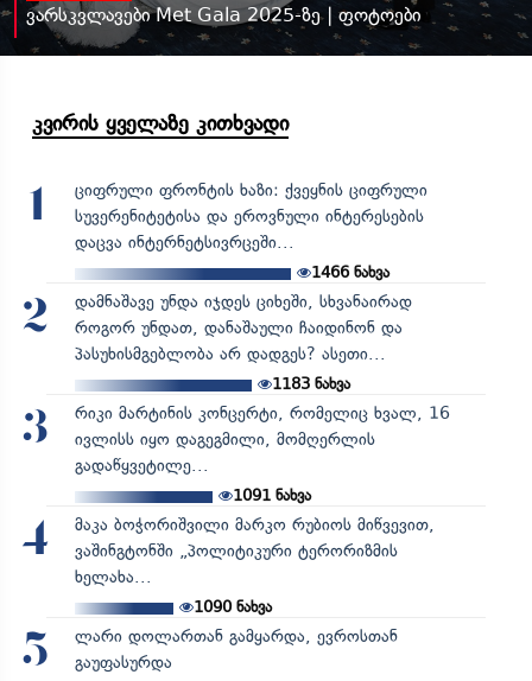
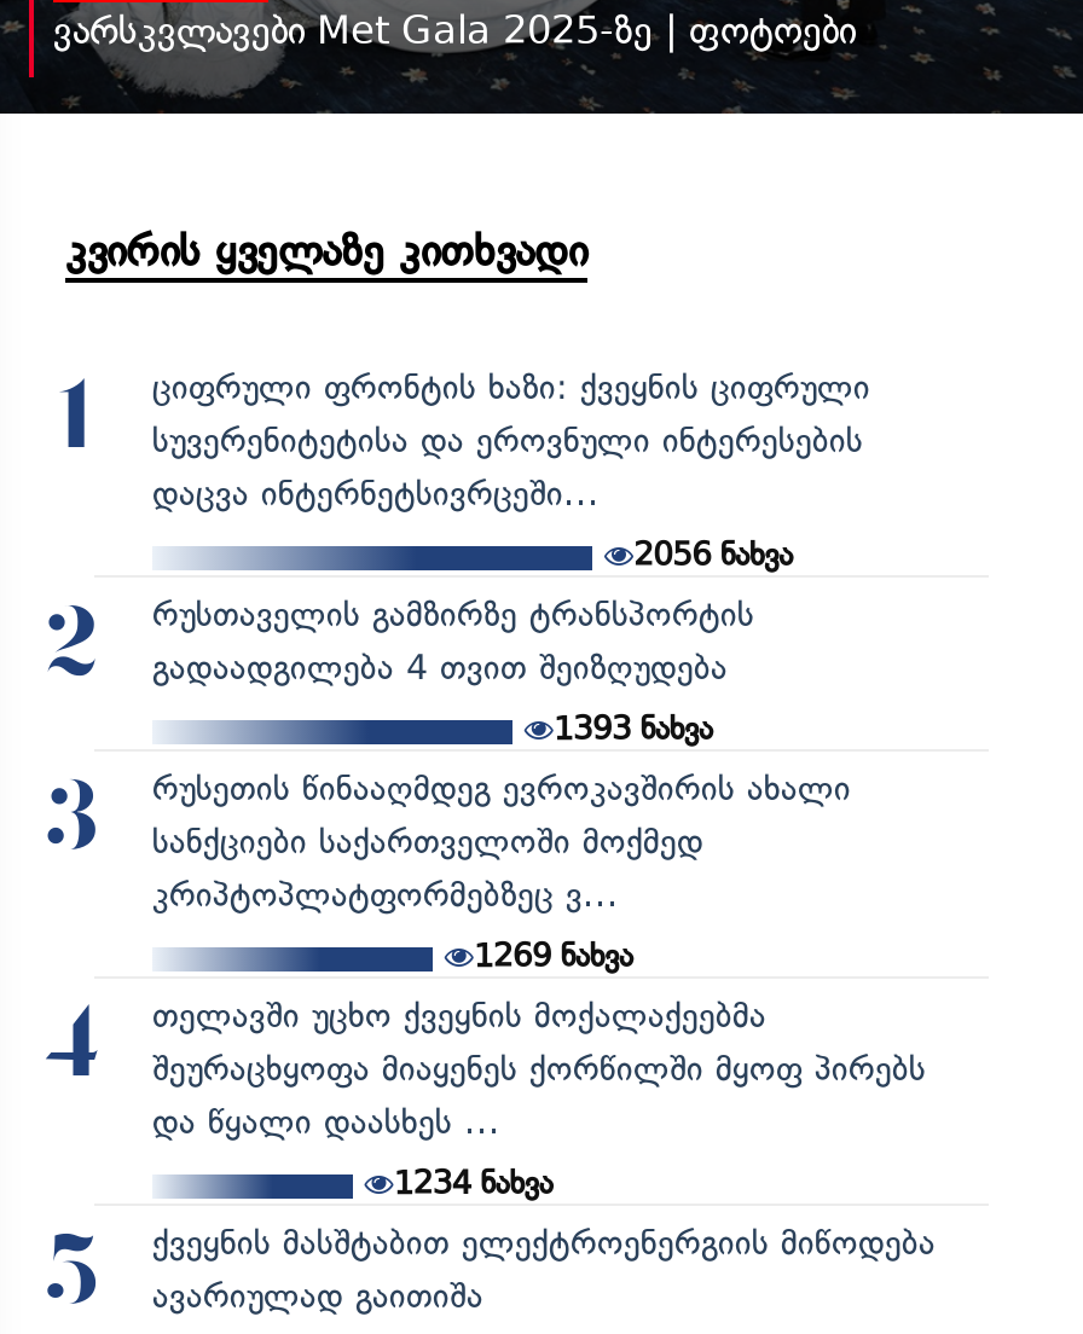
[311,263,389,281] 1466 ნახვა -> [633,536,793,573] 2056 ნახვა
[75,292,412,364] დამნაშავე უნდა იჯდეს ციხეში, სხვანაირად | როგორ უნდათ, დანაშაული ჩაიდინონ და | პასუხისმგებლობა არ დადგეს? ასეთი... -> [152,594,754,689] რუსთაველის გამზირზე ტრანსპორტის | გადაადგილება 4 თვით შეიზღუდება
[272,375,350,393] 1183 ნახვა -> [553,710,713,747] 1393 ნახვა
[75,403,450,476] რიკი მარტინის კონცერტი, რომელიც ხვალ, 16 | ივლისს იყო დაგეგმილი, მომღერლის | გადაწყვეტილე... -> [152,768,851,916] რუსეთის წინააღმდეგ ევროკავშირის ახალი | სანქციები საქართველოში მოქმედ | კრიპტოპლატფორმებზეც ვ...
[233,486,311,504] 1091 ნახვა -> [473,937,633,974] 1269 ნახვა
[75,515,435,587] მაკა ბოჭორიშვილი მარკო რუბიოს მიწვევით, | ვაშინგტონში „პოლიტიკური ტერორიზმის | ხელახა... -> [152,995,926,1143] თელავში უცხო ქვეყნის მოქალაქეებმა | შეურაცხყოფა მიაყენეს ქორწილში მყოფ პირებს | და წყალი დაასხეს ...
[193,598,272,616] 1090 ნახვა -> [393,1165,553,1201] 1234 ნახვა
[75,626,398,673] ლარი დოლართან გამყარდა, ევროსთან | გაუფასურდა -> [152,1223,936,1317] ქვეყნის მასშტაბით ელექტროენერგიის მიწოდება | ავარიულად გაითიშა

